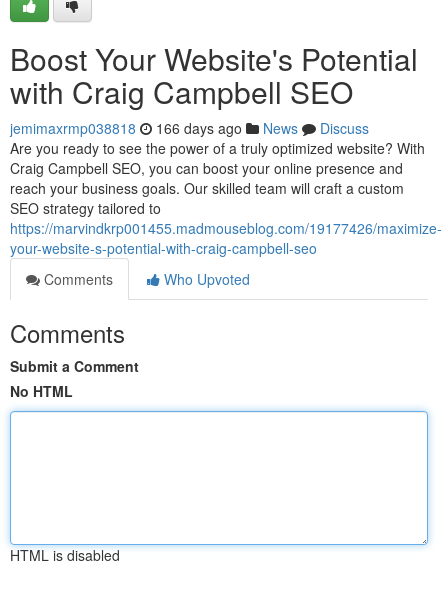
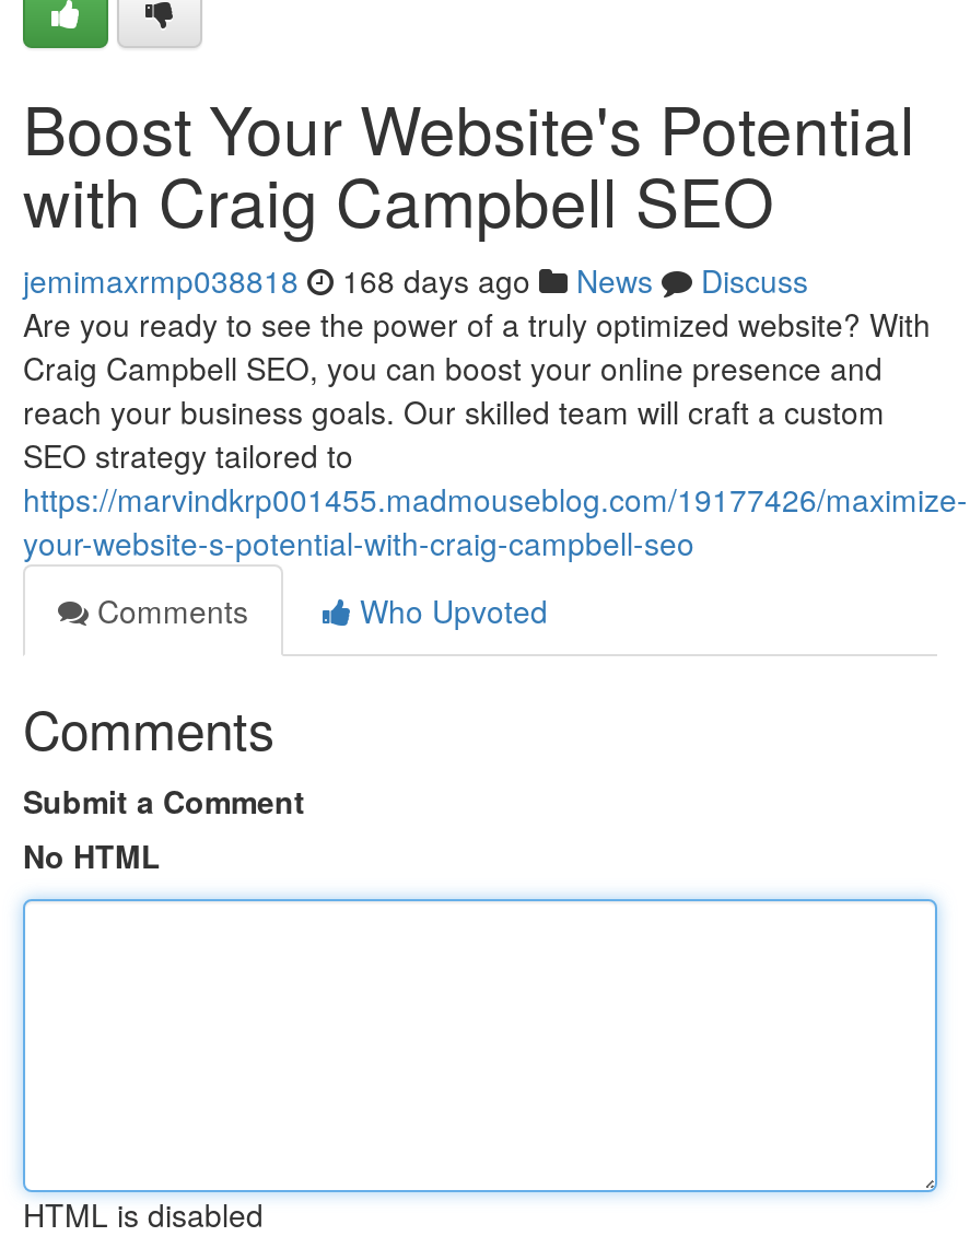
[10,118,369,138] jemimaxrmp038818 166 days ago News Discuss -> [23,258,808,302] jemimaxrmp038818 168 days ago News Discuss

